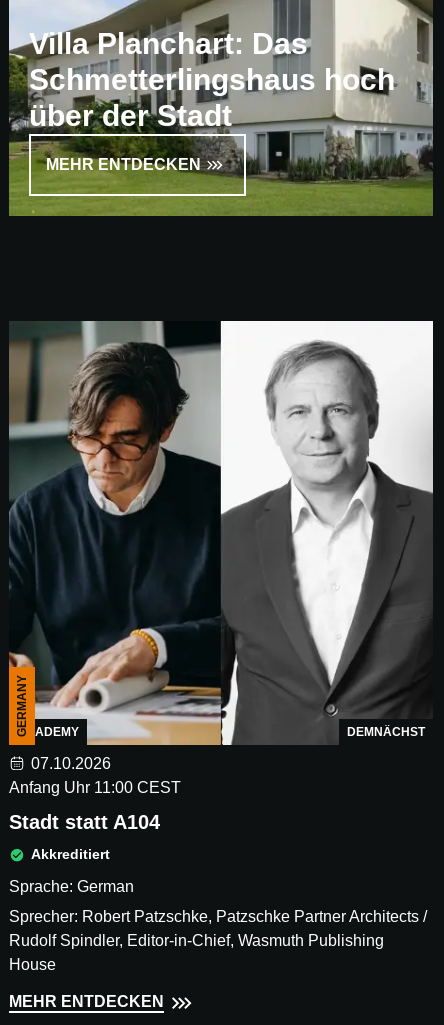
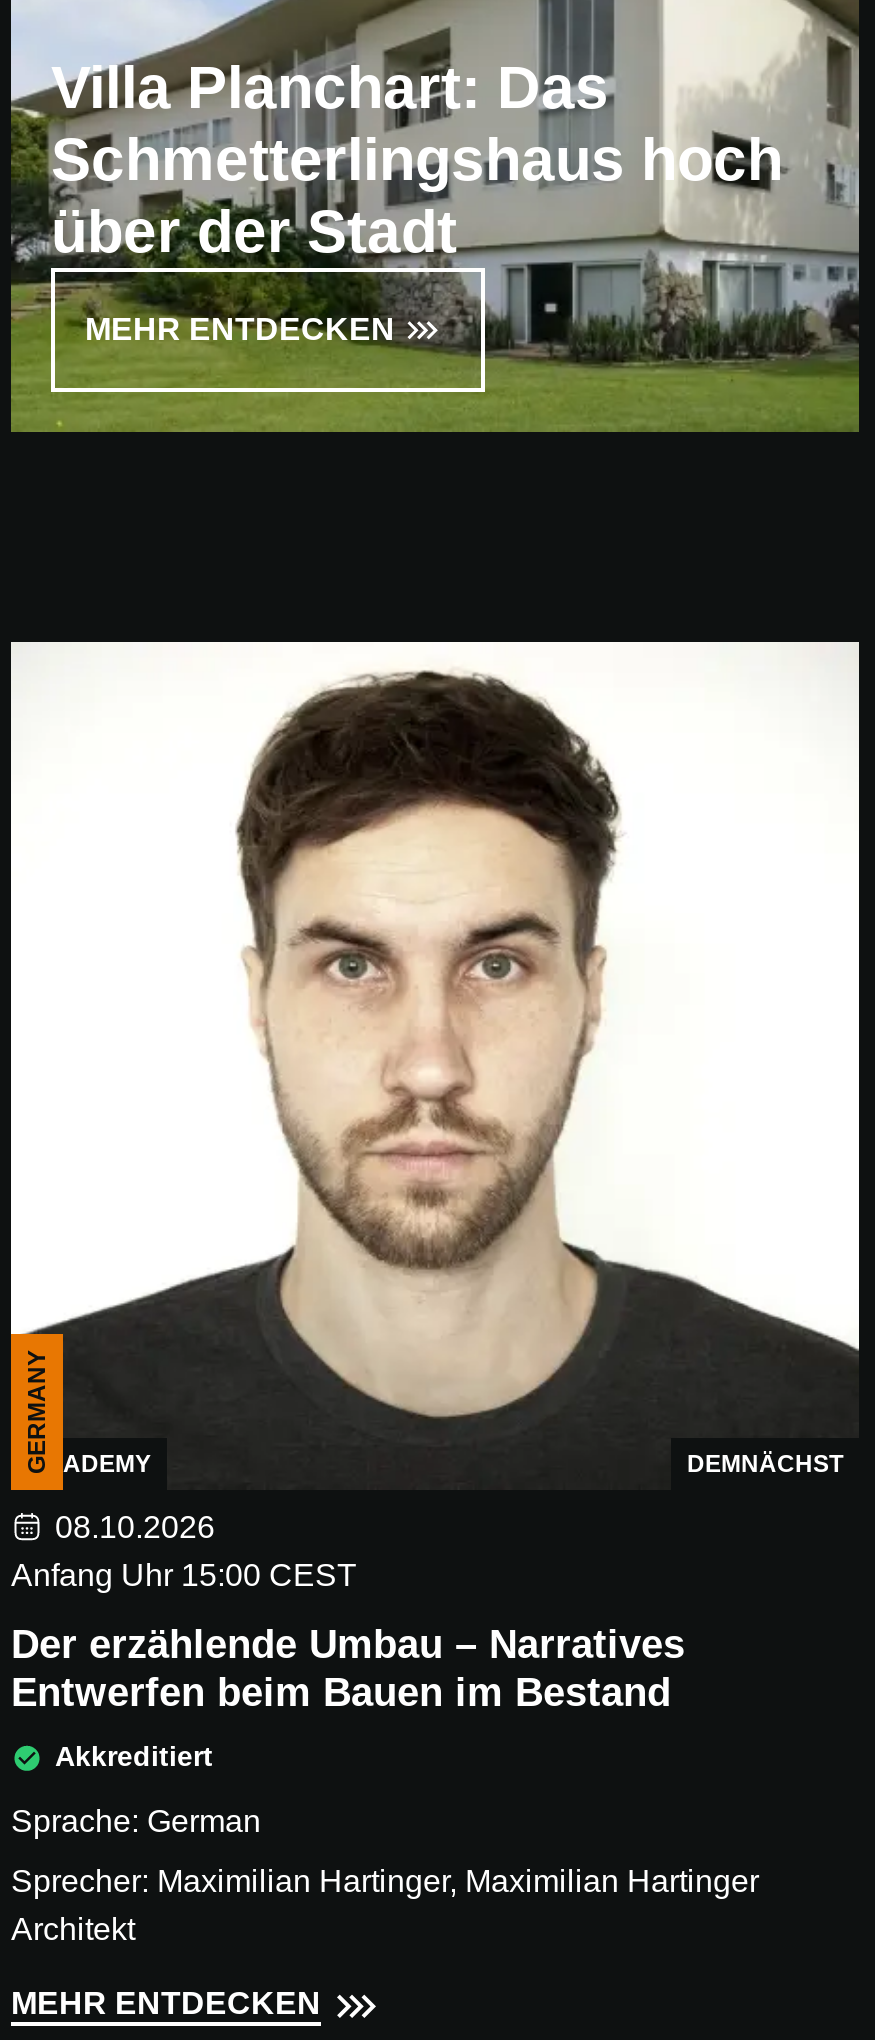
[8,321,433,796] [image] | 07.10.2026 | Anfang Uhr 11:00 CEST -> [9,640,861,1592] [image] | 08.10.2026 | Anfang Uhr 15:00 CEST
[9,811,160,833] Stadt statt A104 -> [11,1622,685,1714] Der erzählende Umbau – Narratives | Entwerfen beim Bauen im Bestand
moved [9,846,134,895] -> [11,1740,261,1838]: Akkreditiert | Sprache: German
[9,908,427,973] Sprecher: Robert Patzschke, Patzschke Partner Architects / | Rudolf Spindler, Editor-in-Chief, Wasmuth Publishing | House -> [11,1864,759,1946] Sprecher: Maximilian Hartinger, Maximilian Hartinger | Architekt

